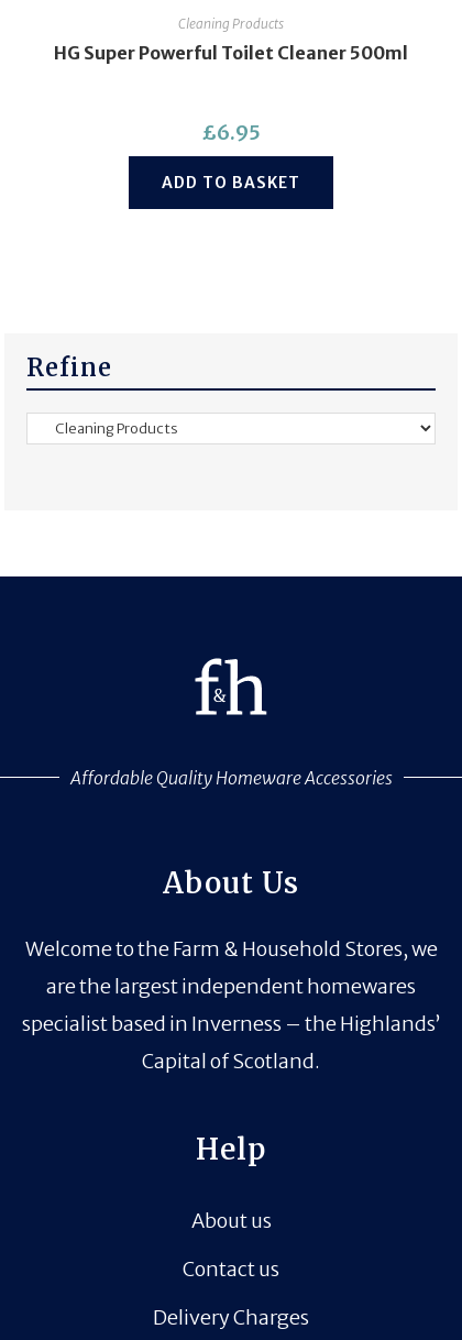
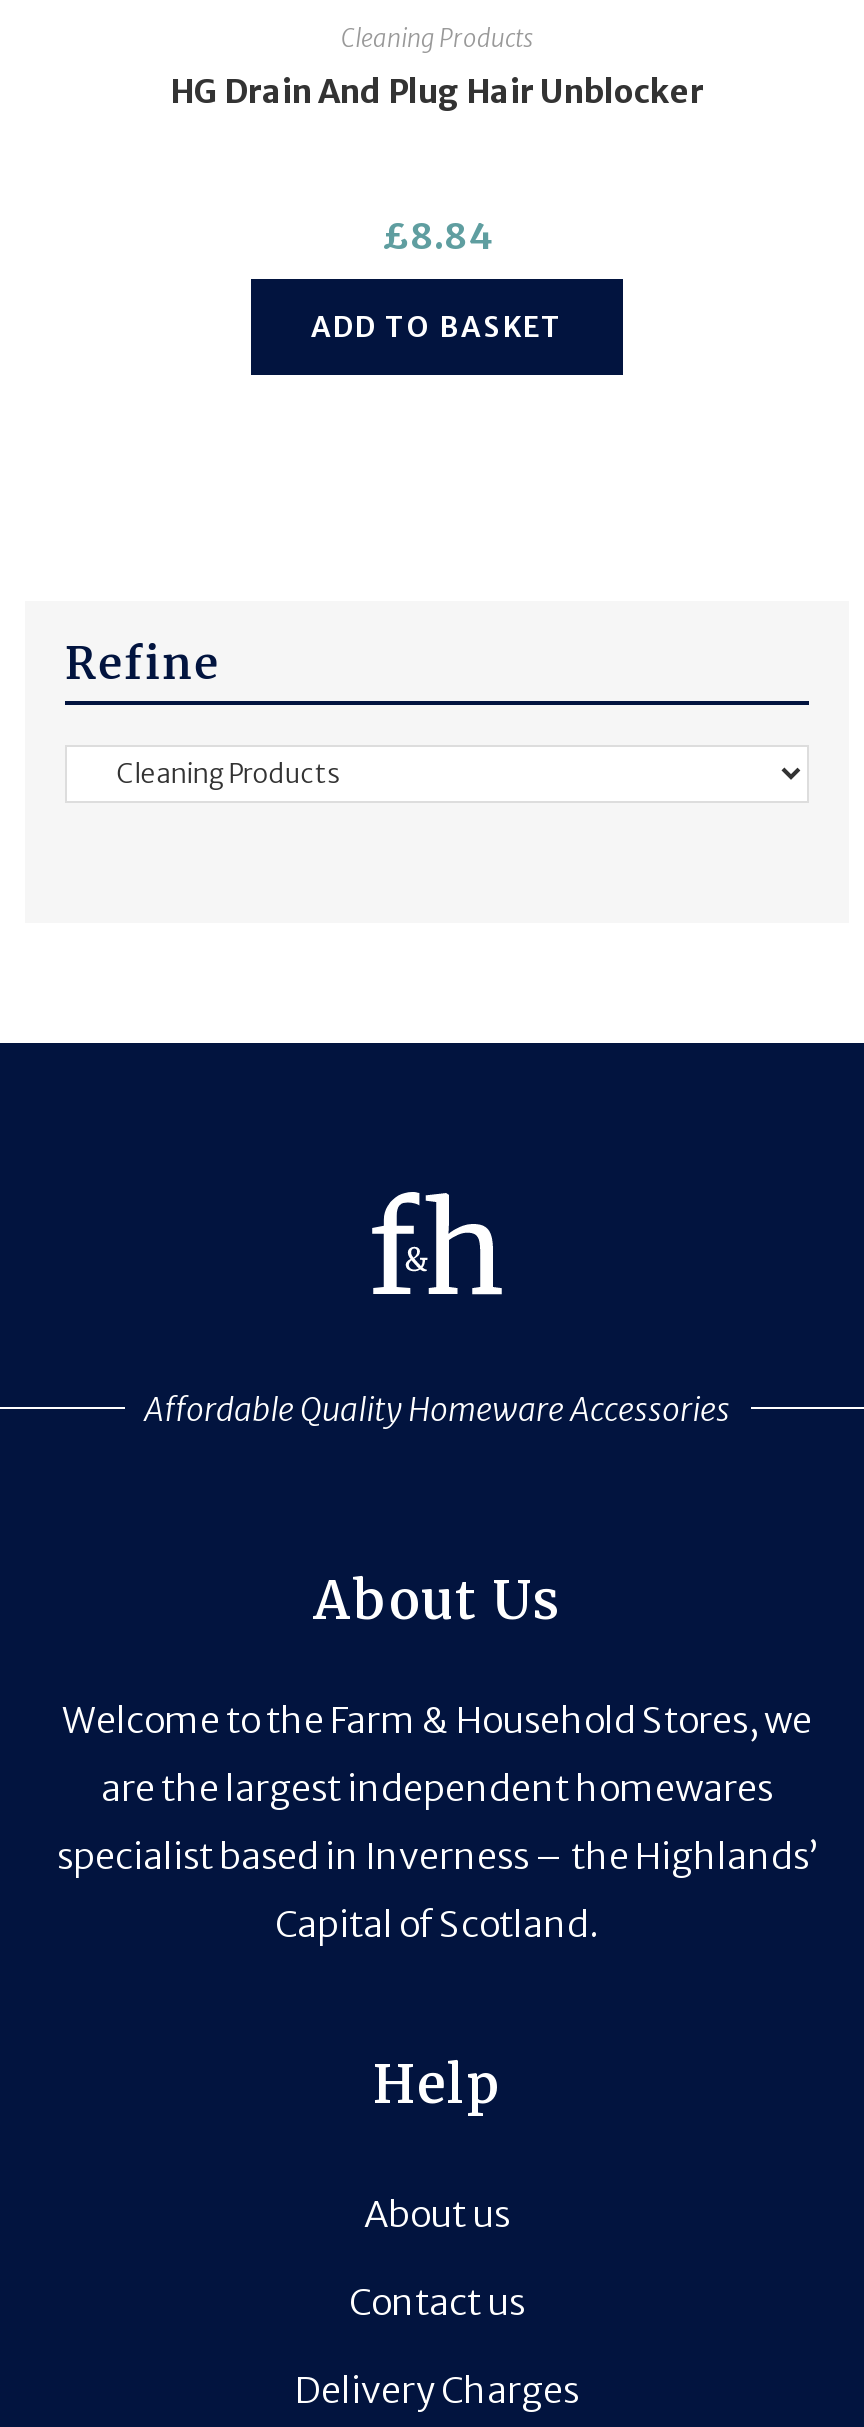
[54,42,408,64] HG Super Powerful Toilet Cleaner 500ml -> [170,71,704,111] HG Drain And Plug Hair Unblocker
[201,120,261,145] £6.95 -> [382,213,492,259] £8.84

